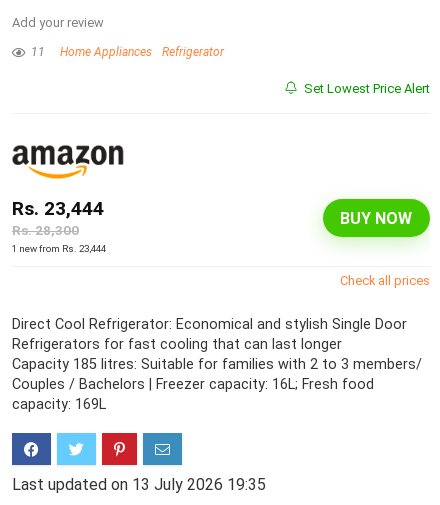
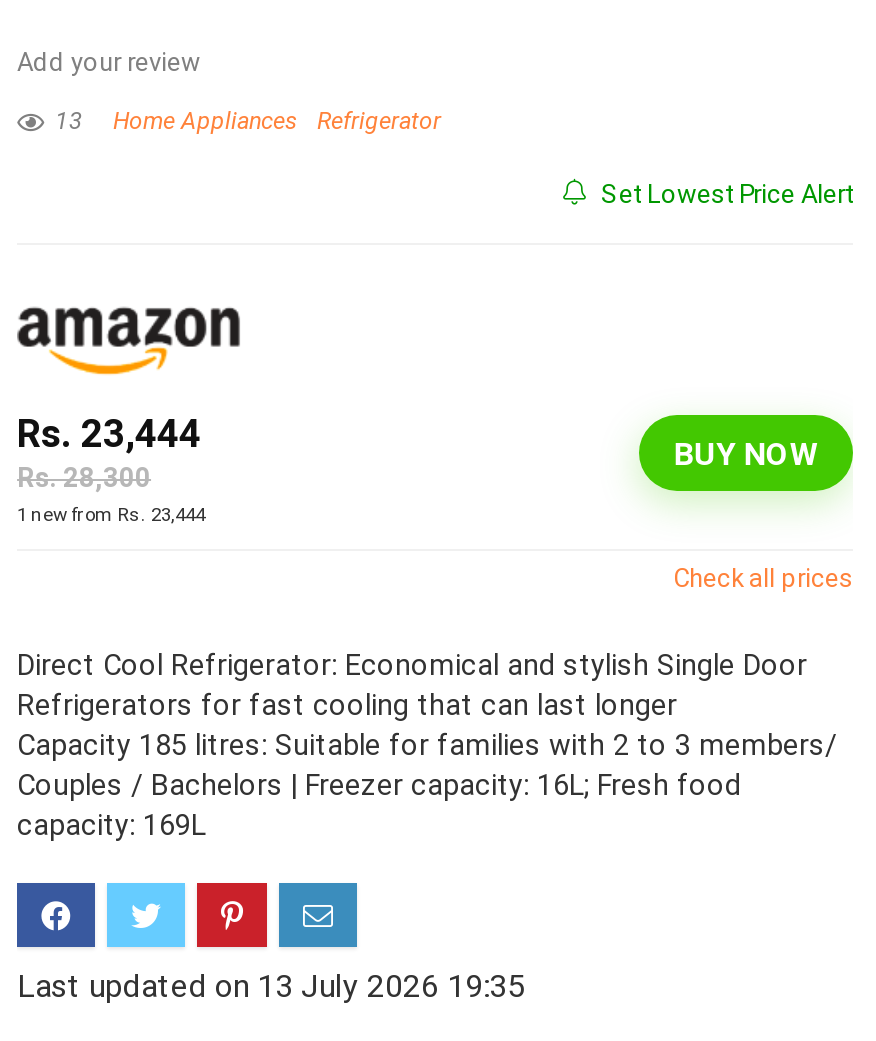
[31,45,224,59] 11 Home Appliances Refrigerator -> [55,108,441,136] 13 Home Appliances Refrigerator

